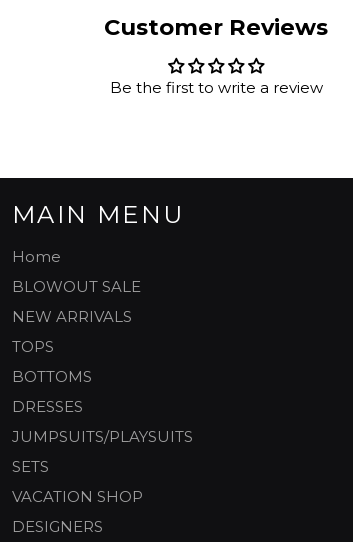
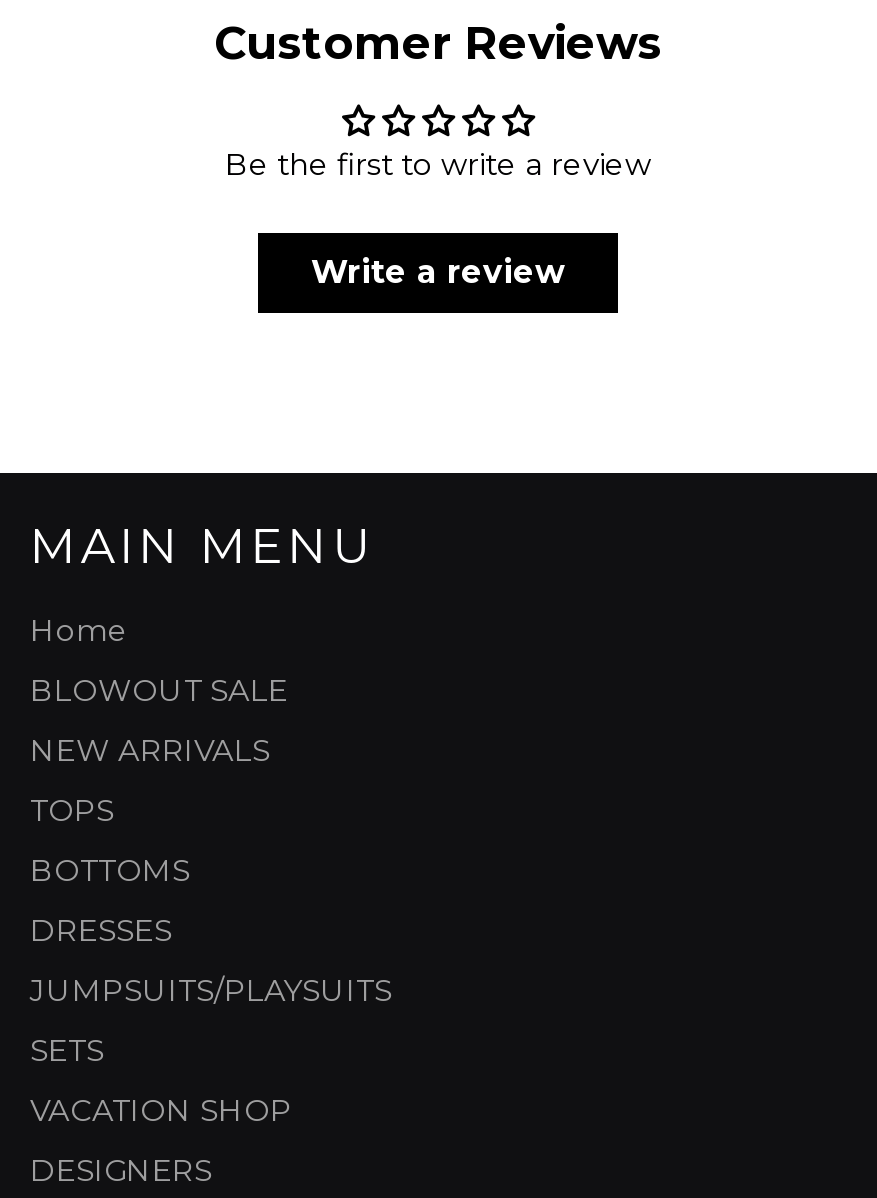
none -> [311,252,565,290] Write a review

